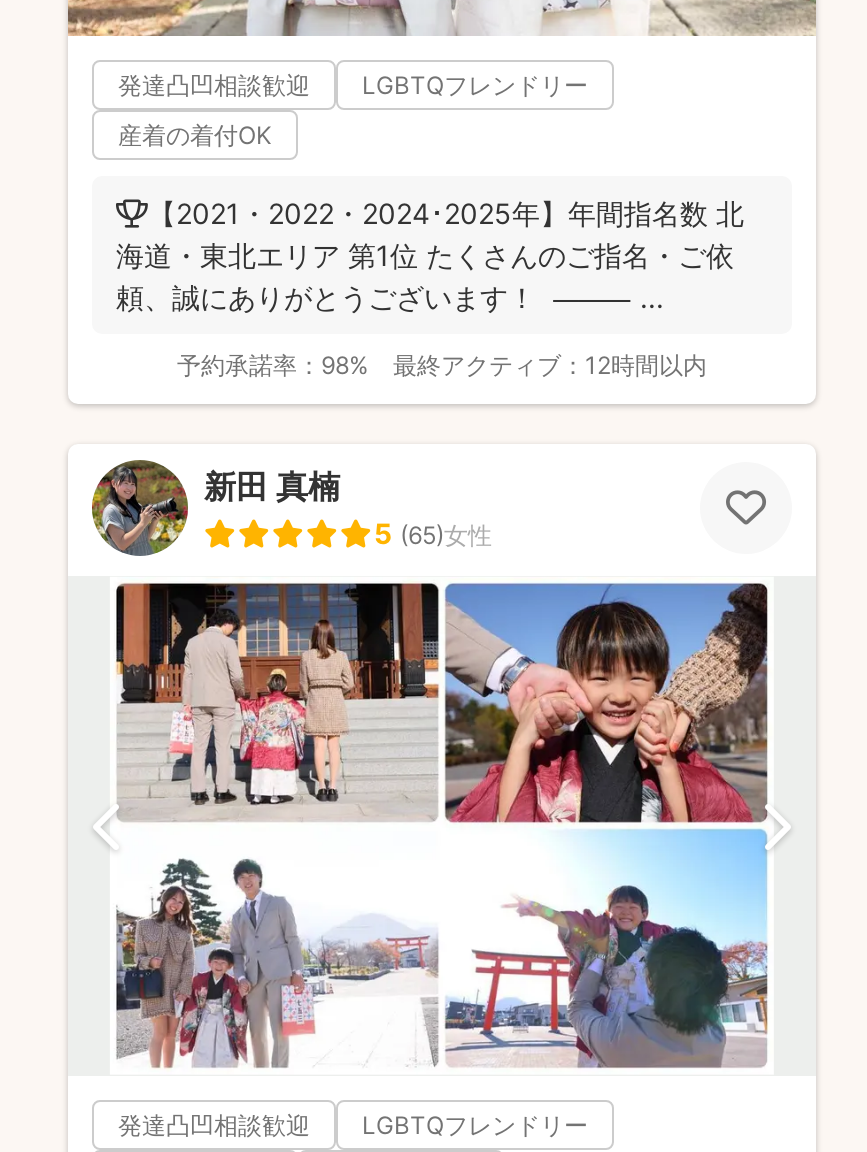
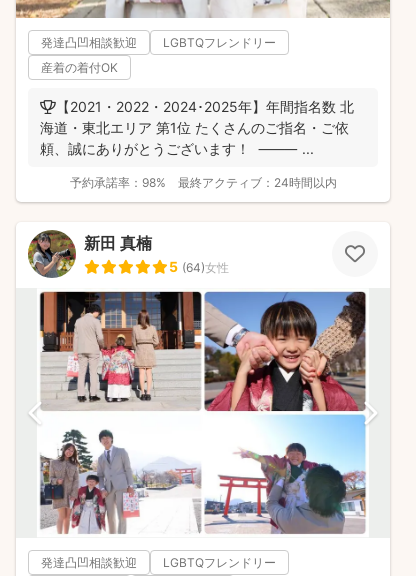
[393,351,707,381] 最終アクティブ：12時間以内 -> [177,175,336,190] 最終アクティブ：24時間以内
[374,517,492,551] 5 (65)女性 -> [169,258,229,275] 5 (64)女性

